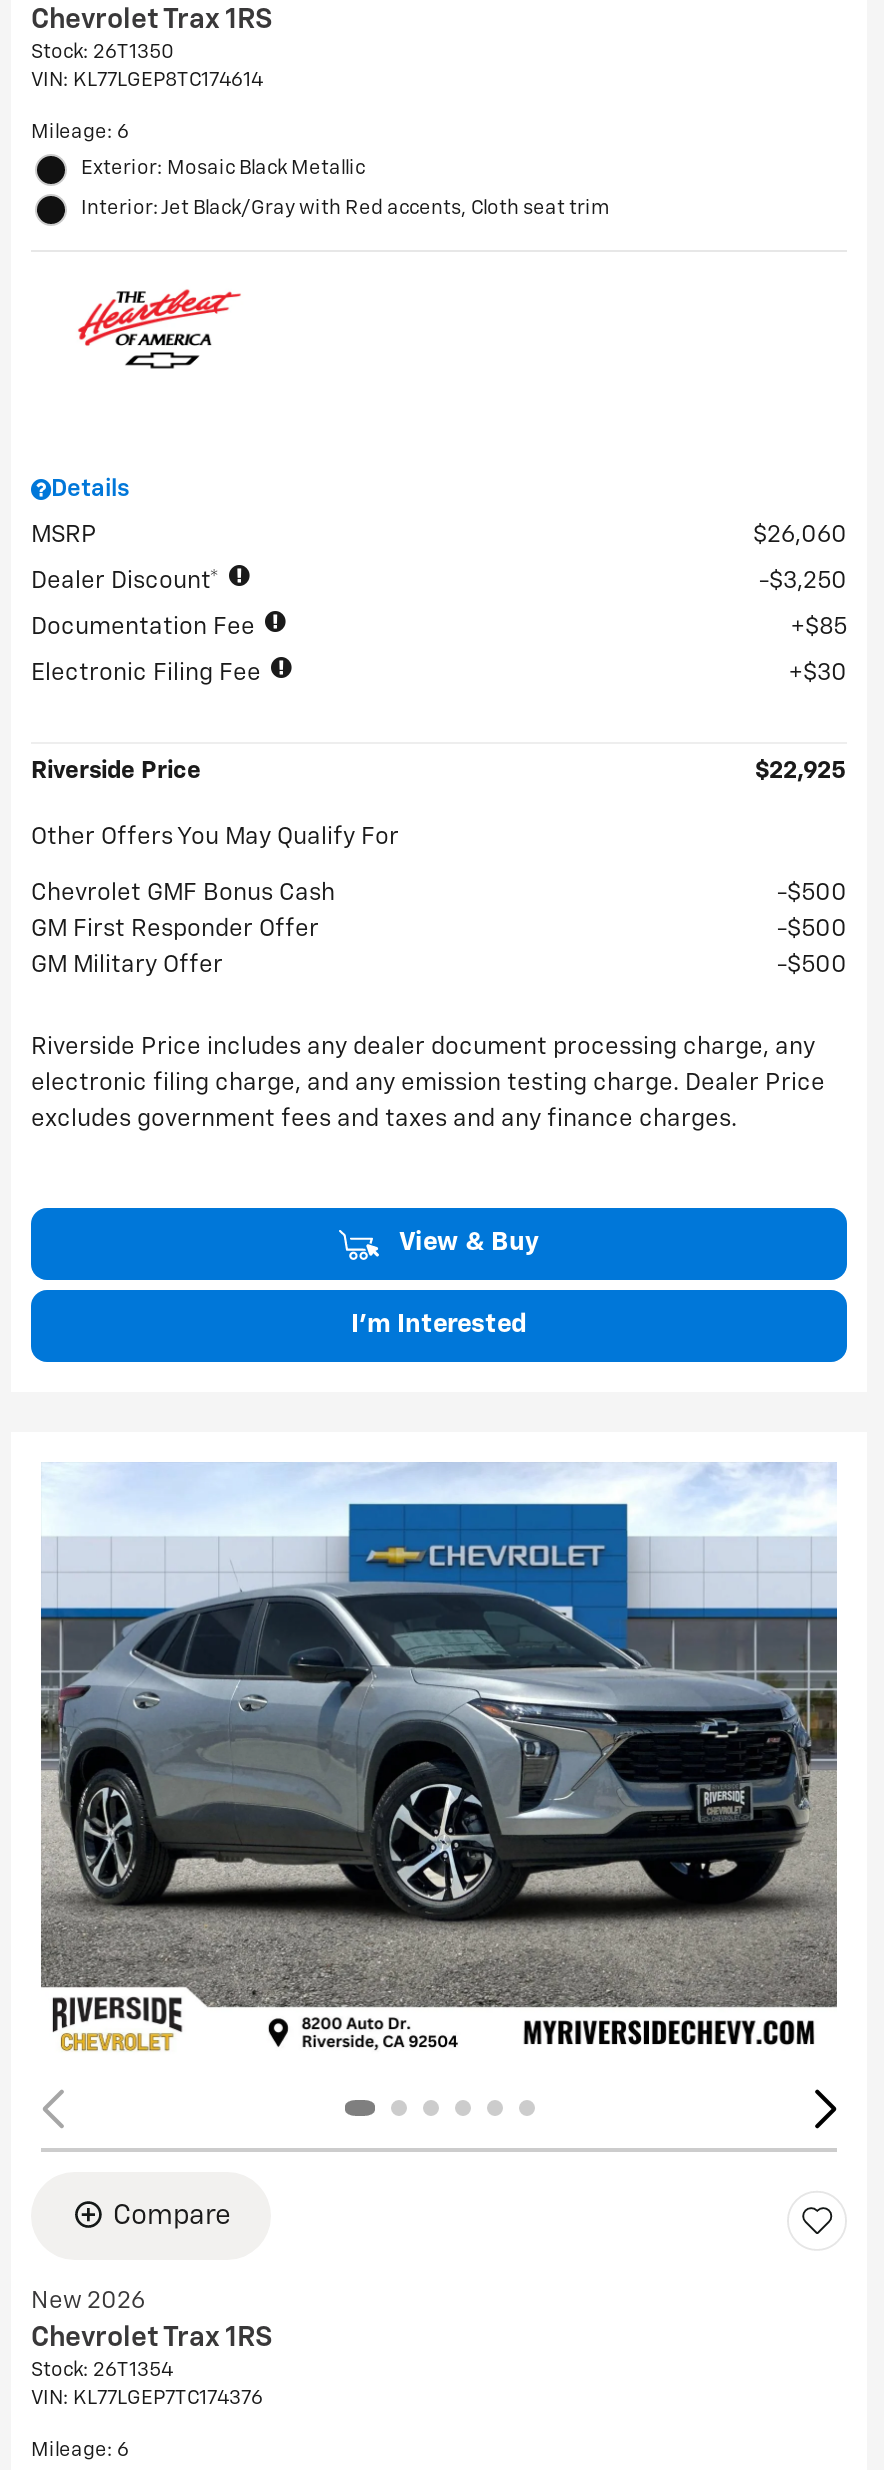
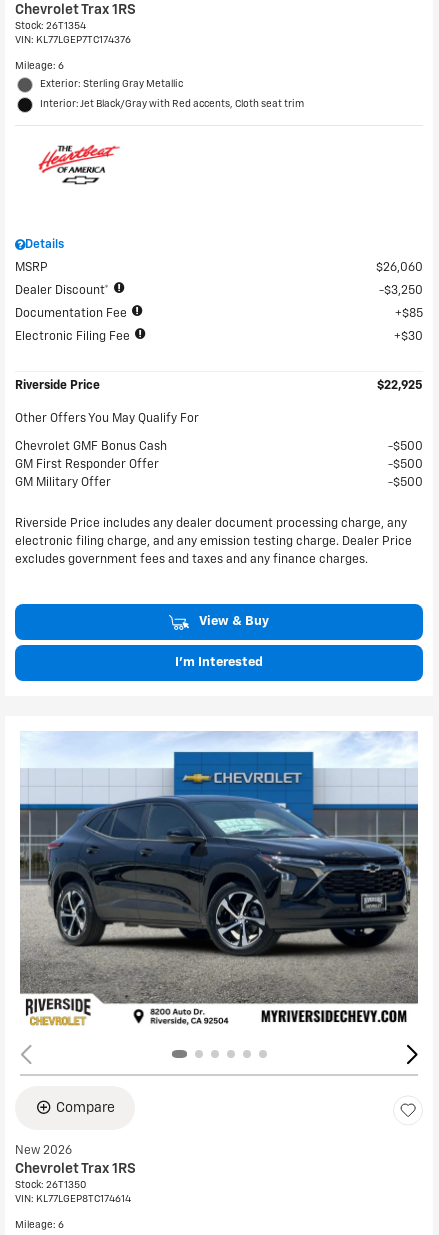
[31,42,173,62] Stock: 26T1350 -> [15,21,86,31] Stock: 26T1354
[31,70,263,90] VIN: KL77LGEP8TC174614 -> [15,35,131,45] VIN: KL77LGEP7TC174376
[81,158,365,178] Exterior: Mosaic Black Metallic -> [40,79,183,89] Exterior: Sterling Gray Metallic
[57,1580,821,1928] [image] -> [29,791,411,963] [image]
[31,2360,173,2380] Stock: 26T1354 -> [15,1180,86,1190] Stock: 26T1350
[31,2388,263,2408] VIN: KL77LGEP7TC174376 -> [15,1194,131,1204] VIN: KL77LGEP8TC174614

